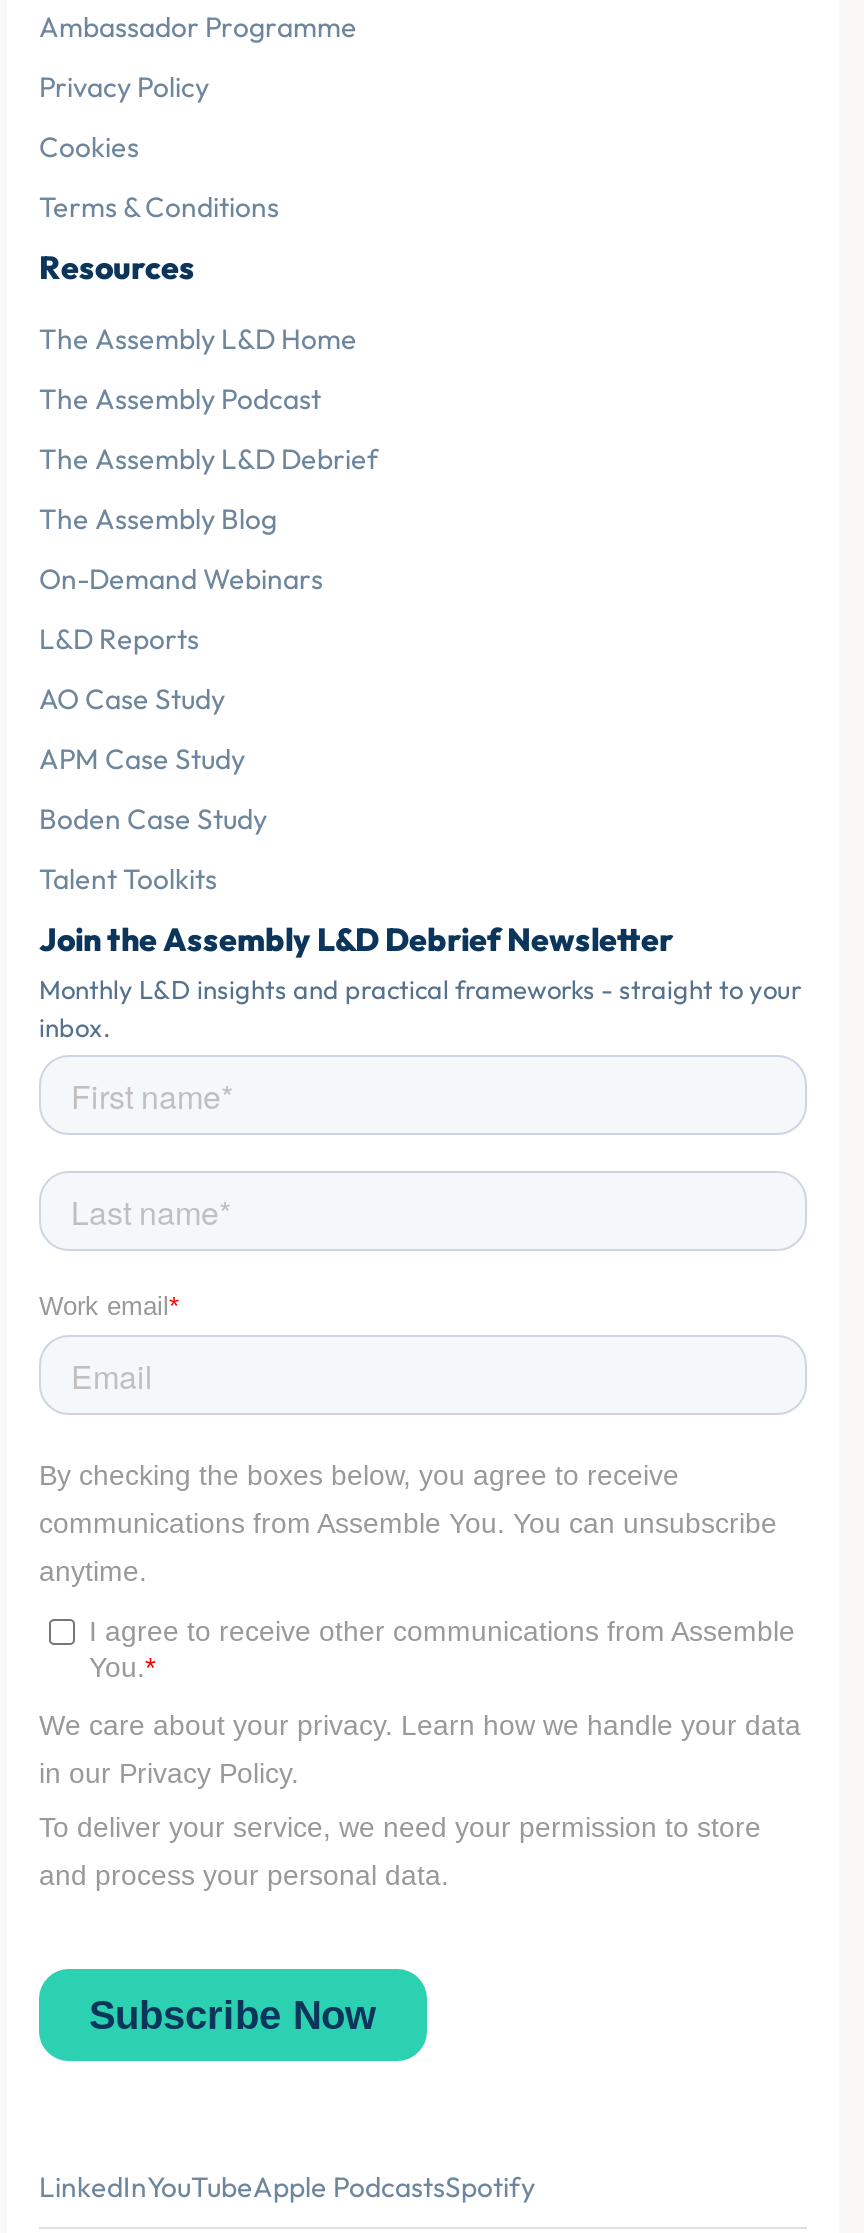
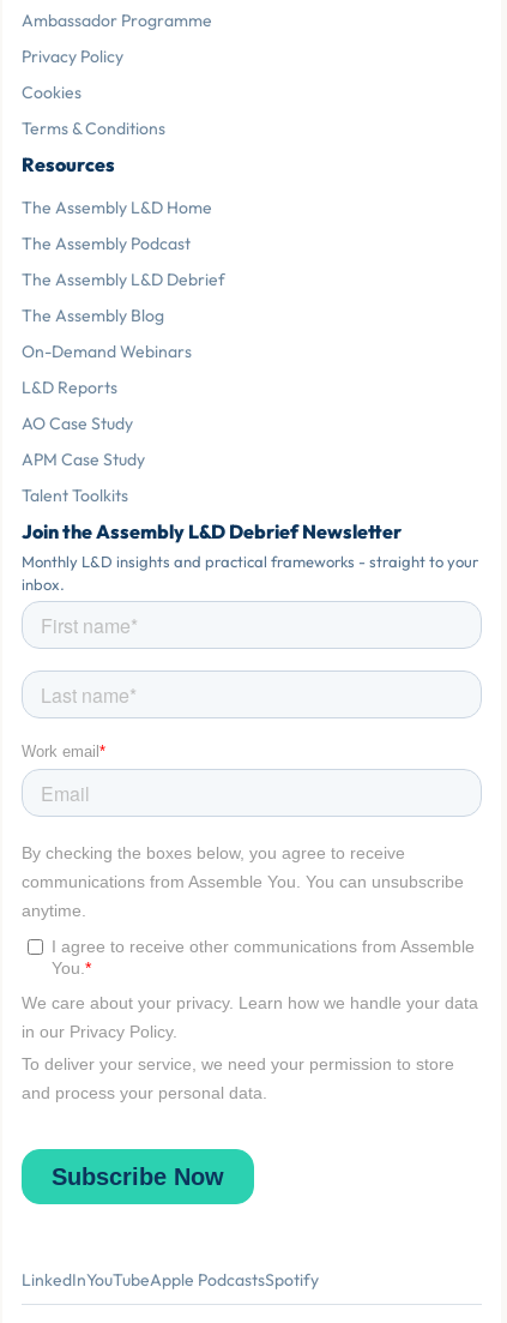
[39,801,267,837] Boden Case Study -> none

